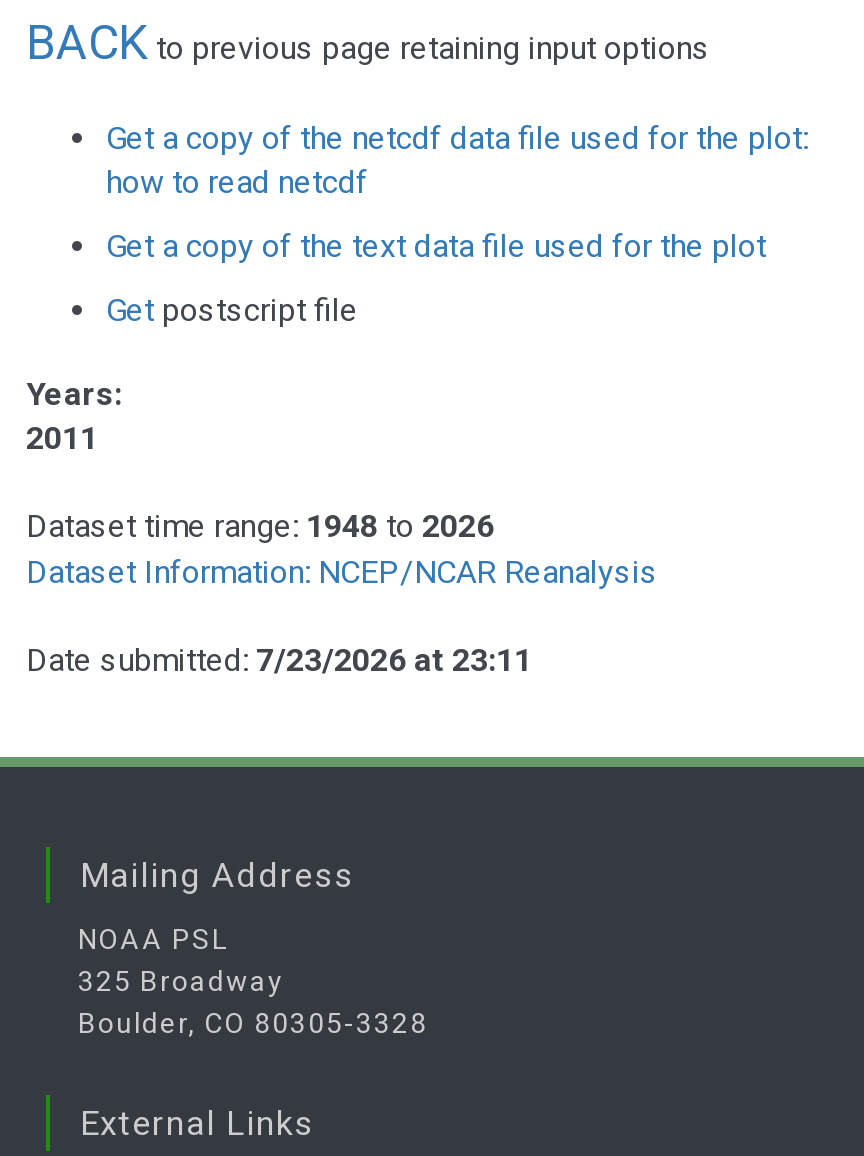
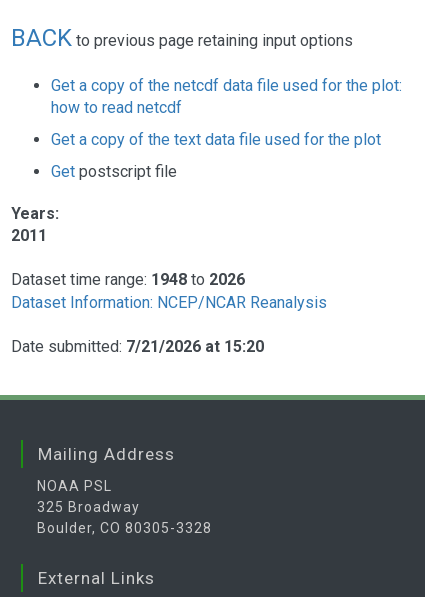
[26,641,532,679] Date submitted: 7/23/2026 at 23:11 -> [11,337,264,356] Date submitted: 7/21/2026 at 15:20

